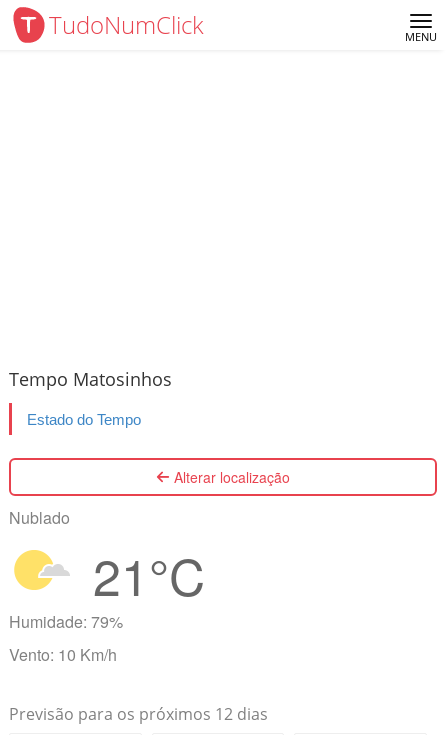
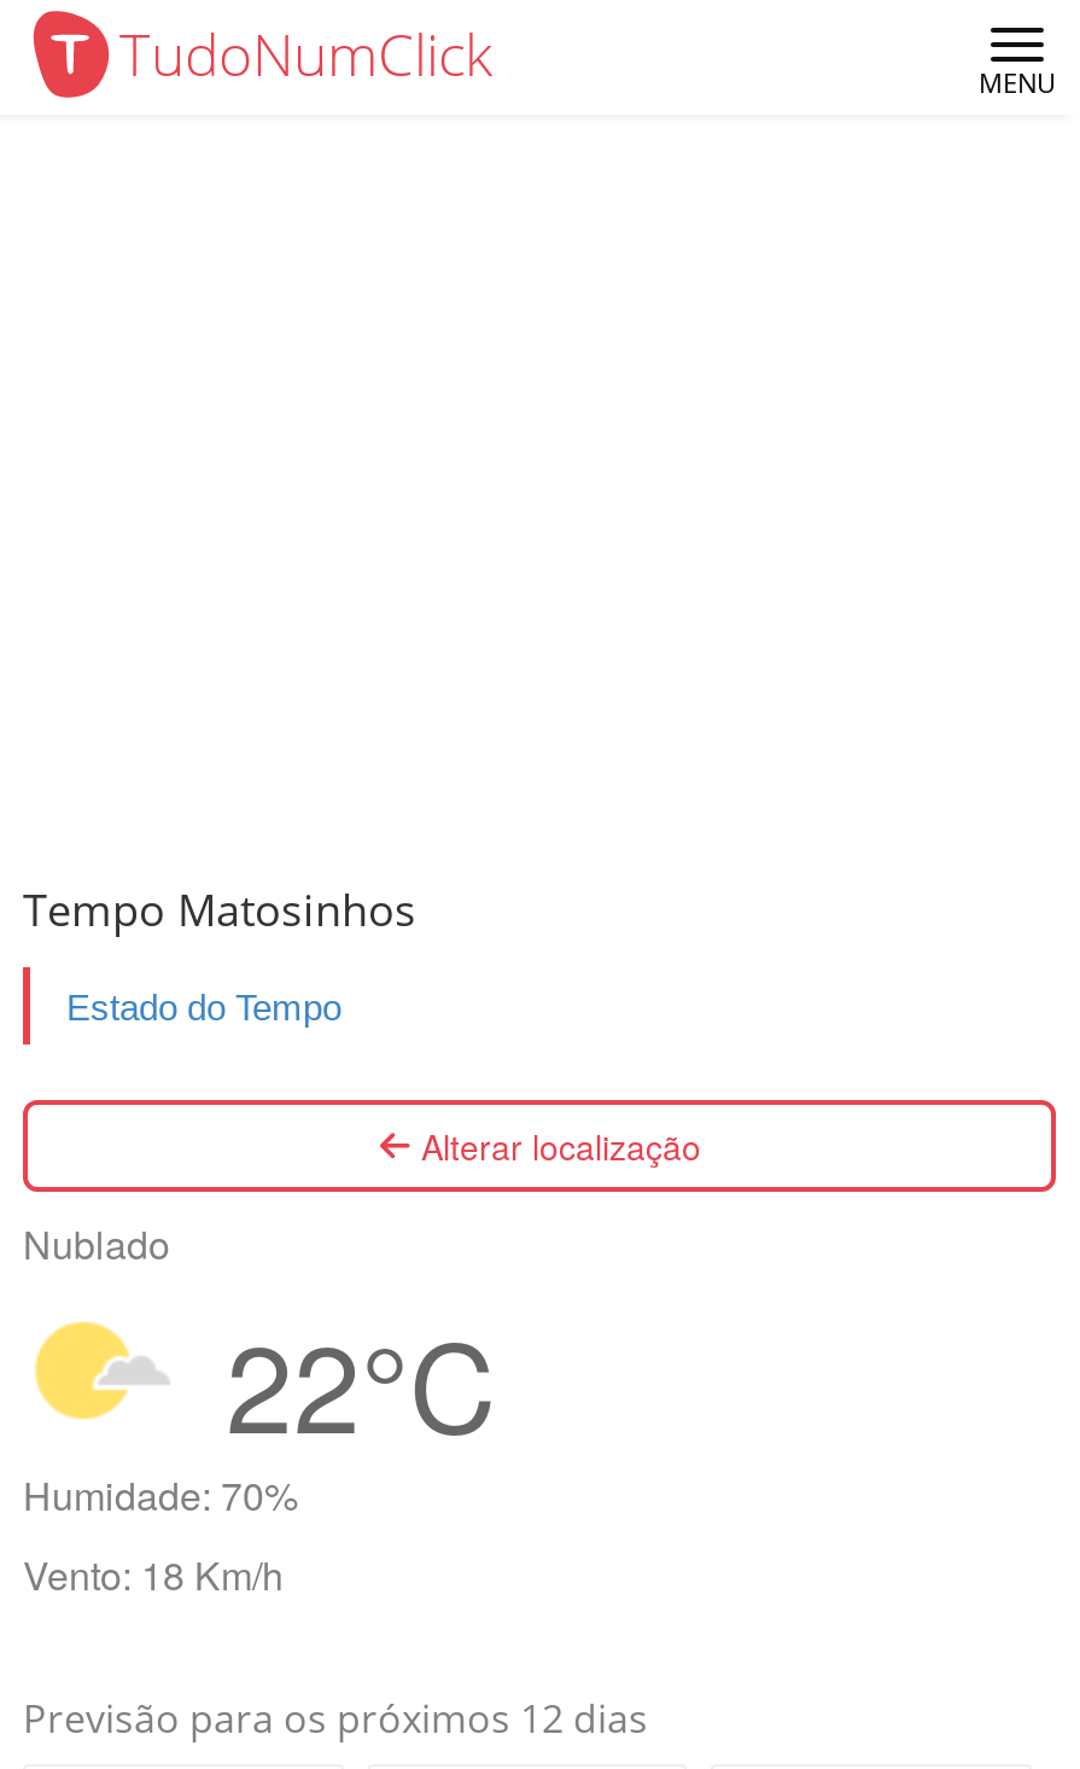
[9,539,205,666] 21°C | Humidade: 79% | Vento: 10 Km/h -> [23,1296,496,1602] 22°C | Humidade: 70% | Vento: 18 Km/h

